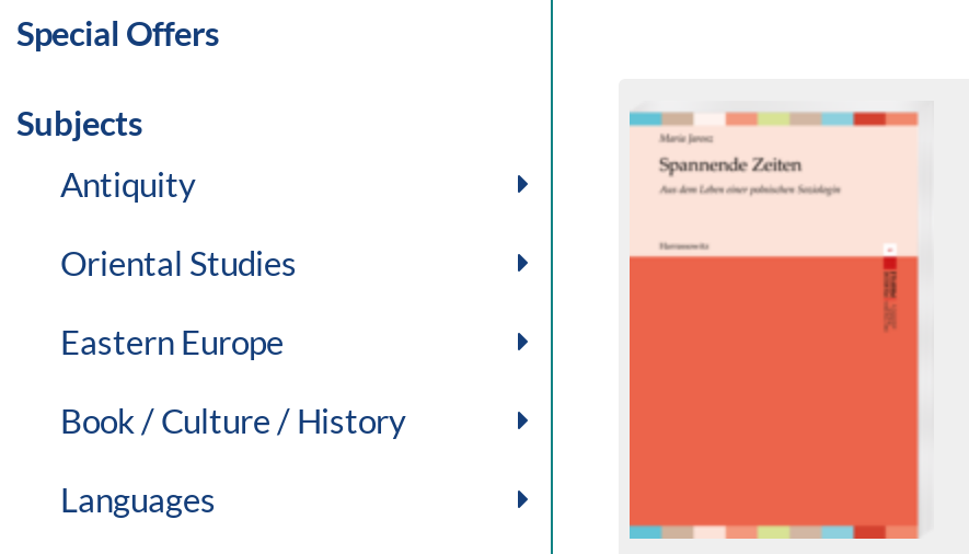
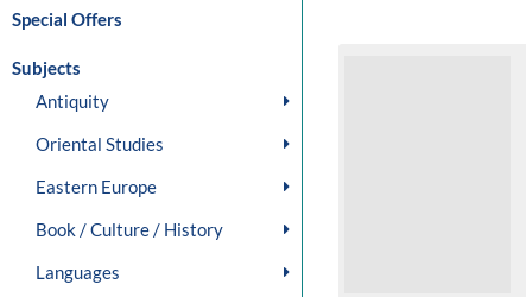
[627,109,921,541] [image] -> none

